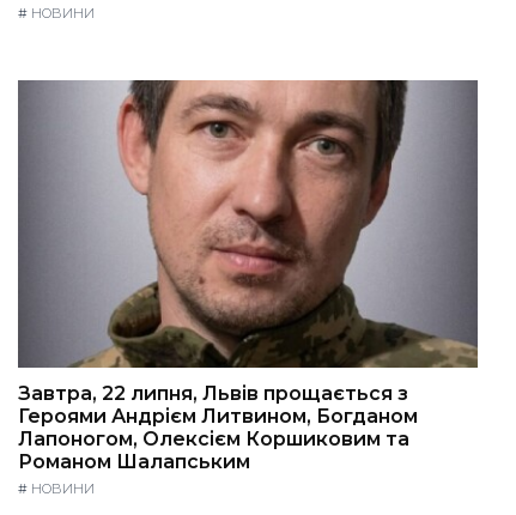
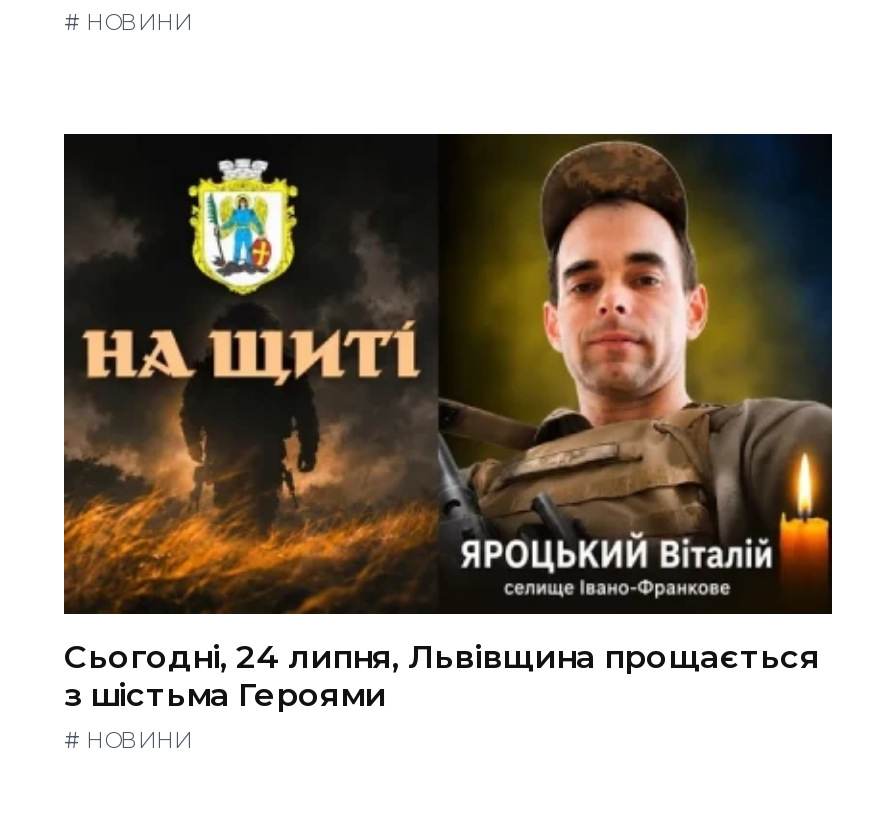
[18,79,478,473] [image] | Завтра, 22 липня, Львів прощається з | Героями Андрієм Литвином, Богданом | Лапоногом, Олексієм Коршиковим та | Романом Шалапським -> [64,132,834,714] [image] | Сьогодні, 24 липня, Львівщина прощається | з шістьма Героями

